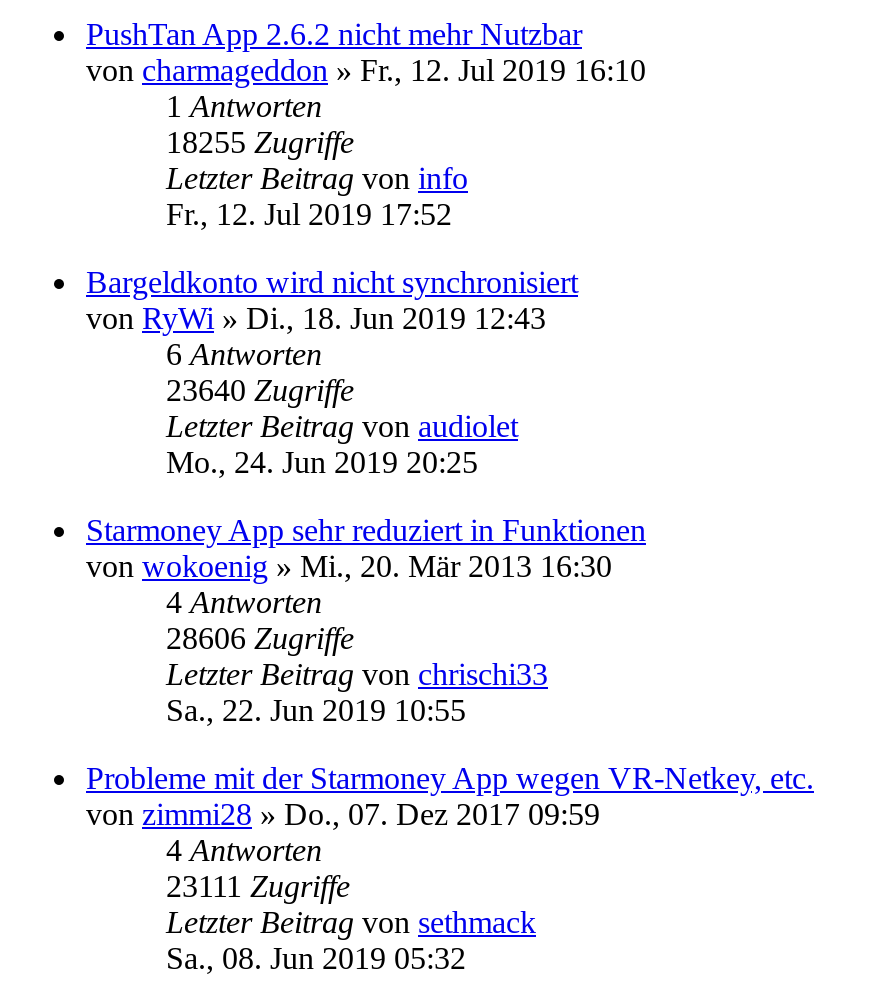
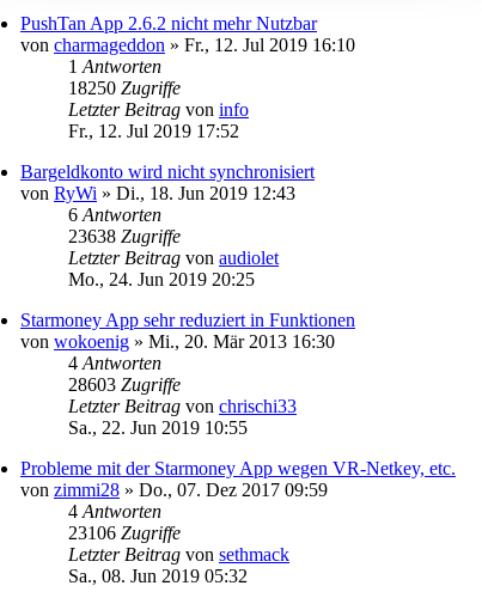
[166,125,354,159] 18255 Zugriffe -> [68,78,181,98] 18250 Zugriffe
[166,373,354,407] 23640 Zugriffe -> [68,226,181,246] 23638 Zugriffe
[166,621,354,655] 28606 Zugriffe -> [68,374,181,395] 28603 Zugriffe
[166,869,350,903] 23111 Zugriffe -> [68,523,181,543] 23106 Zugriffe

